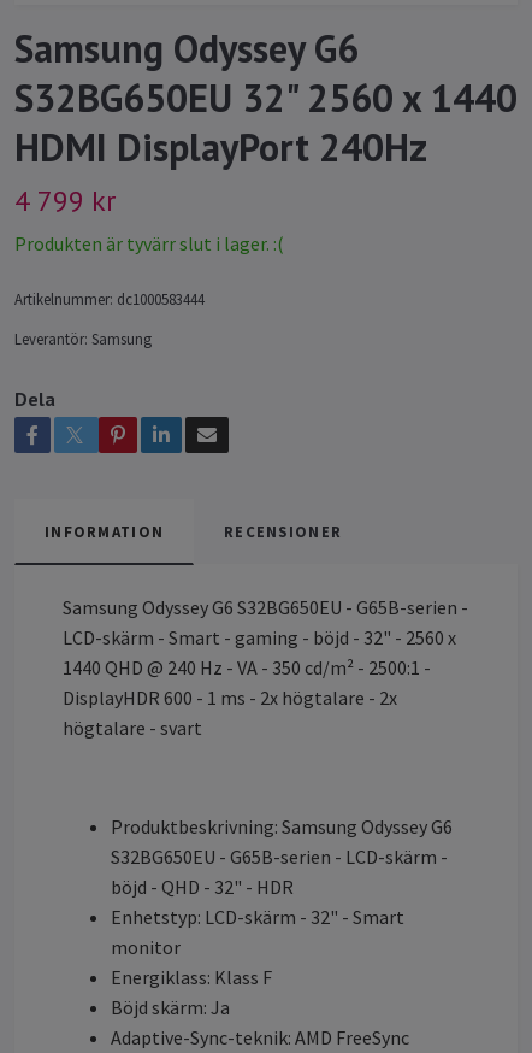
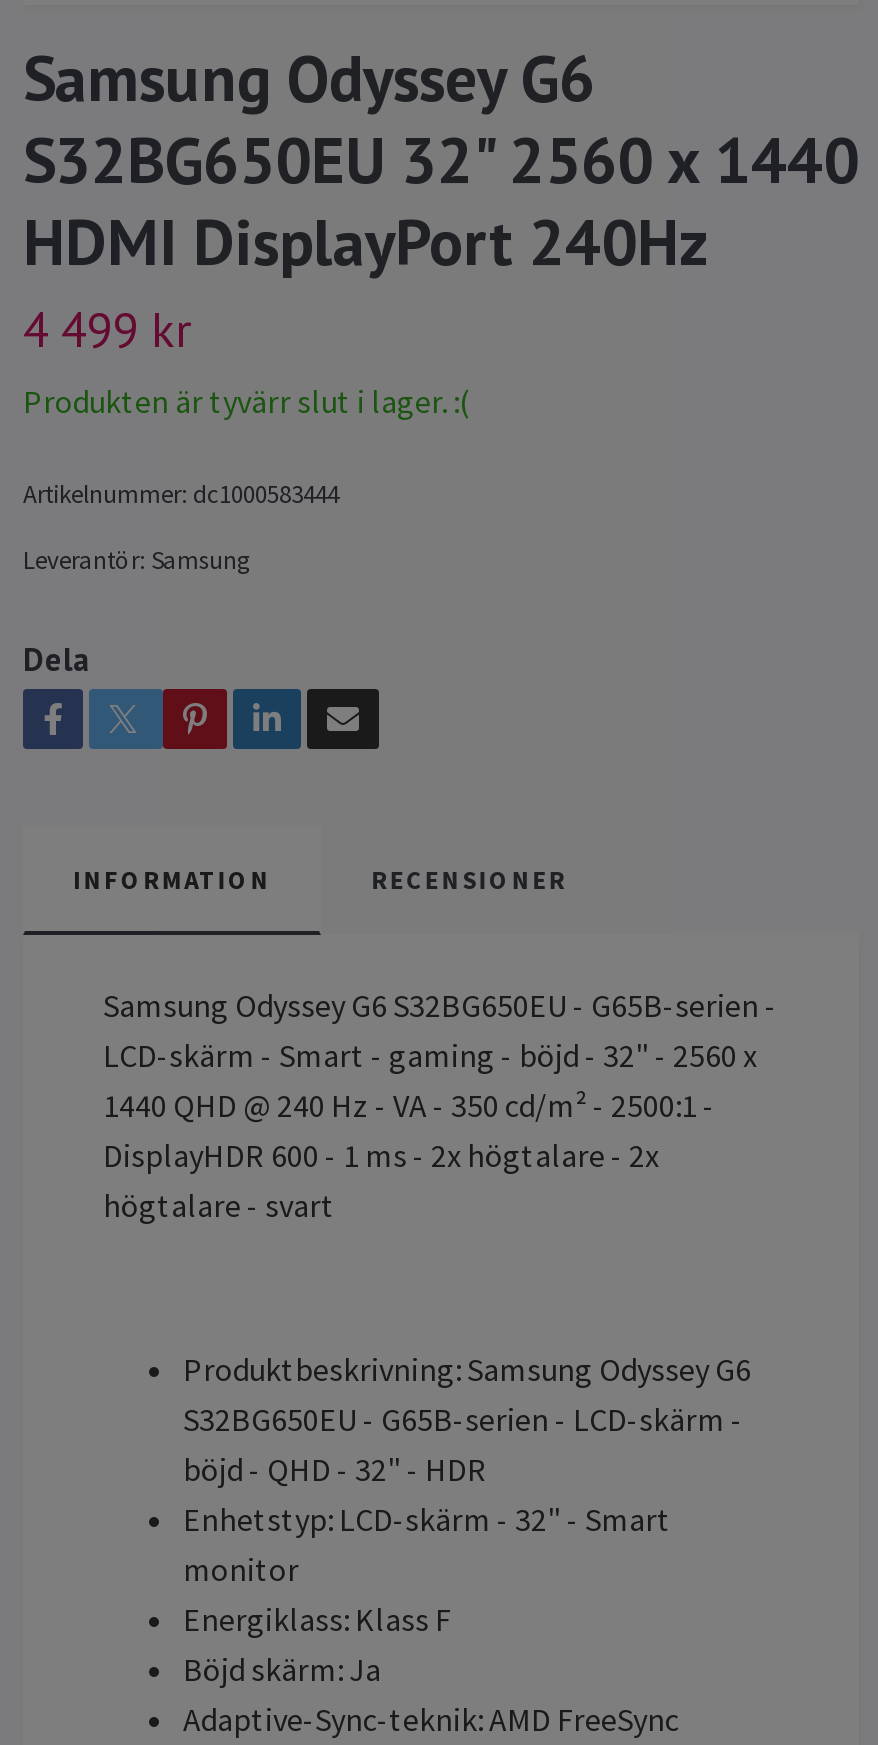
[14,181,116,219] 4 799 kr -> [23,298,191,360] 4 499 kr

